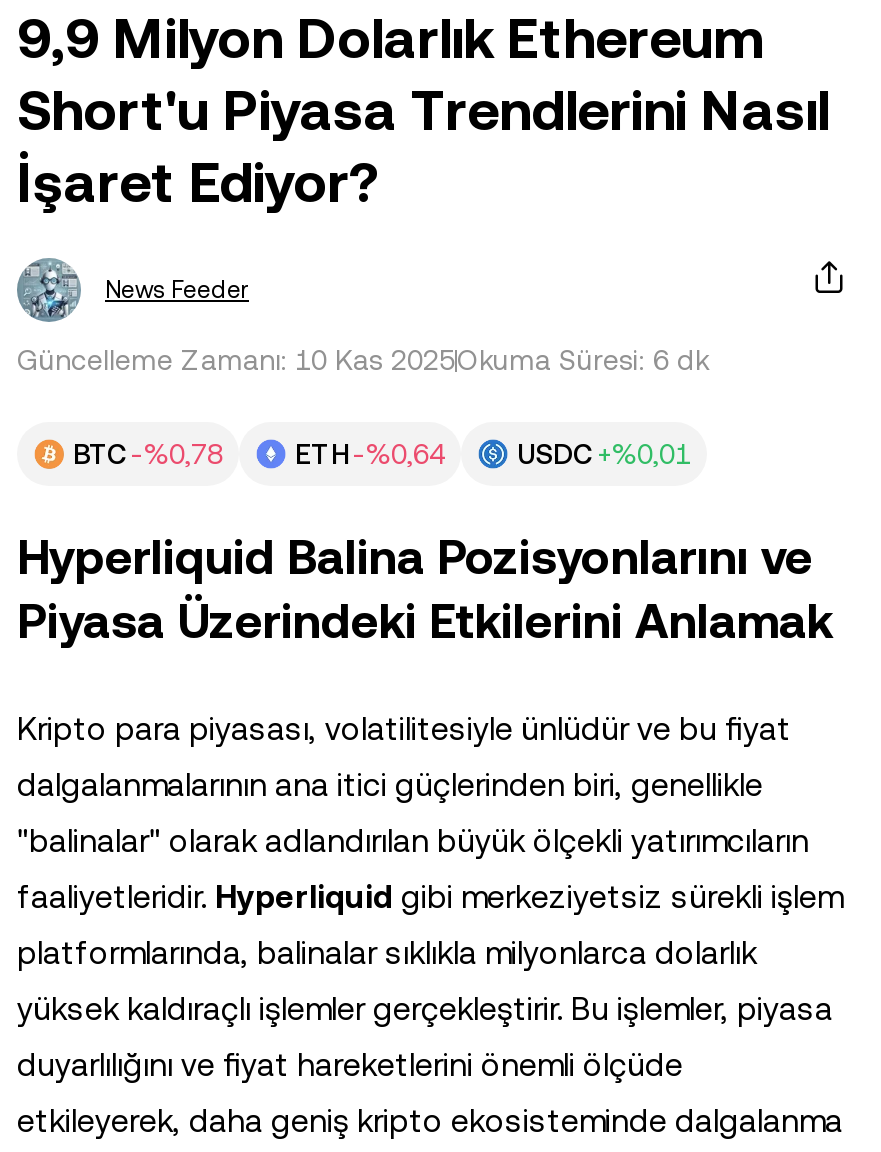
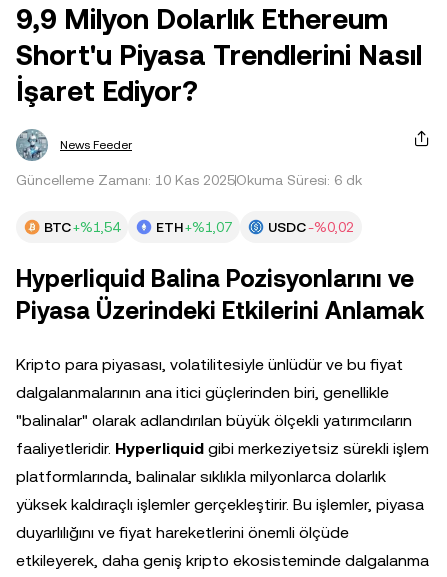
[73,438,223,470] BTC -%0,78 -> [44,219,120,235] BTC +%1,54
[295,438,445,470] ETH -%0,64 -> [156,219,232,235] ETH +%1,07
[517,438,691,470] USDC +%0,01 -> [268,219,354,235] USDC -%0,02

